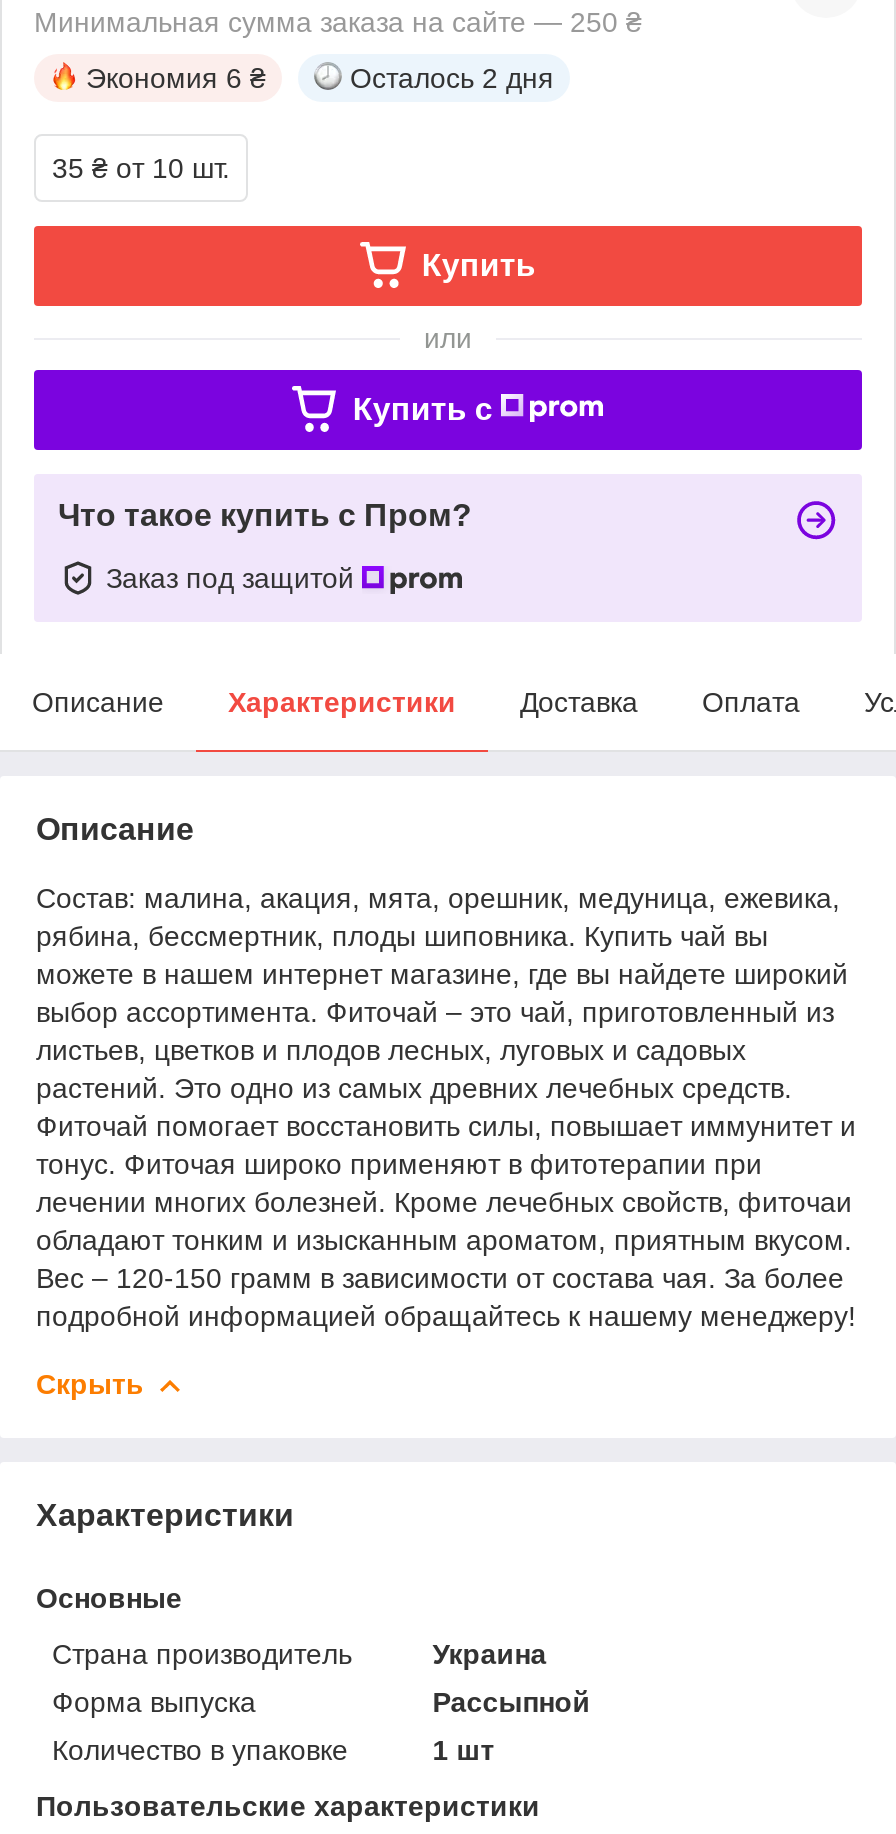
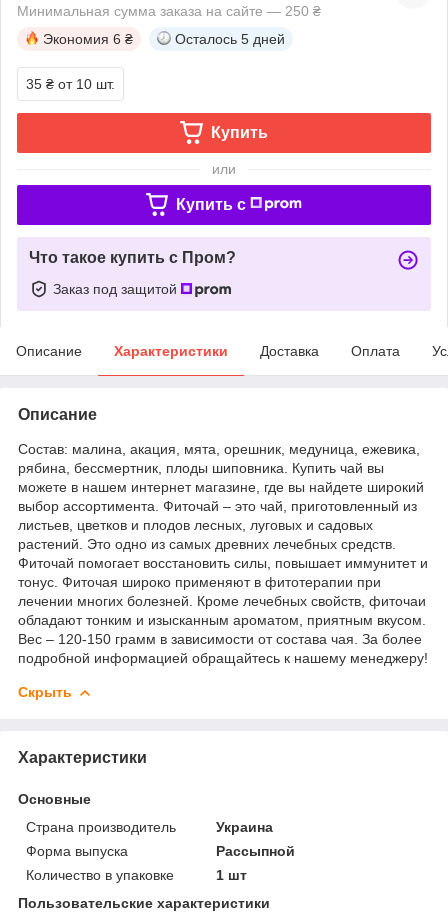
[350,62,554,94] Осталось 2 дня -> [175,31,285,47] Осталось 5 дней

